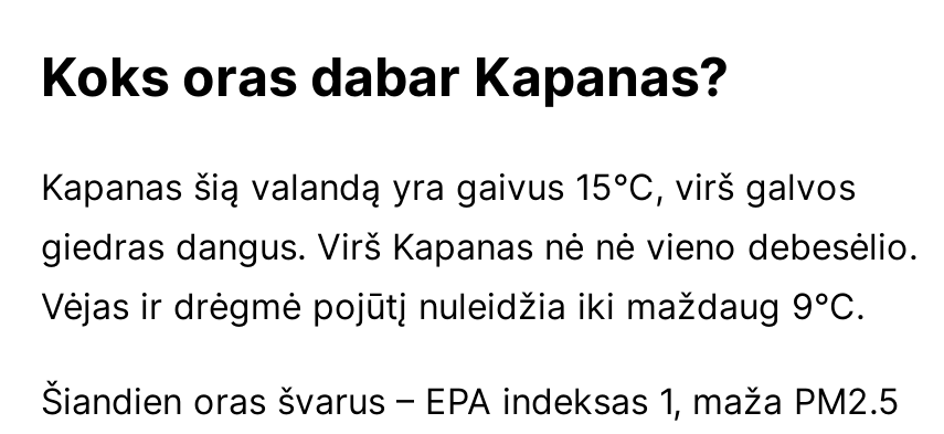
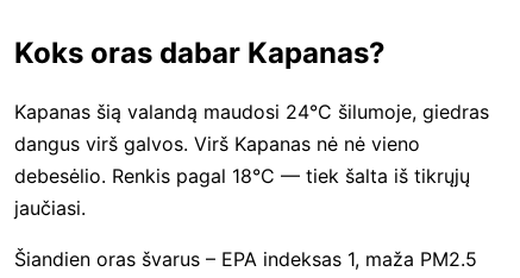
[41,165,918,328] Kapanas šią valandą yra gaivus 15°C, virš galvos | giedras dangus. Virš Kapanas nė nė vieno debesėlio. | Vėjas ir drėgmė pojūtį nuleidžia iki maždaug 9°C. -> [14,100,489,220] Kapanas šią valandą maudosi 24°C šilumoje, giedras | dangus virš galvos. Virš Kapanas nė nė vieno | debesėlio. Renkis pagal 18°C — tiek šalta iš tikrųjų | jaučiasi.

